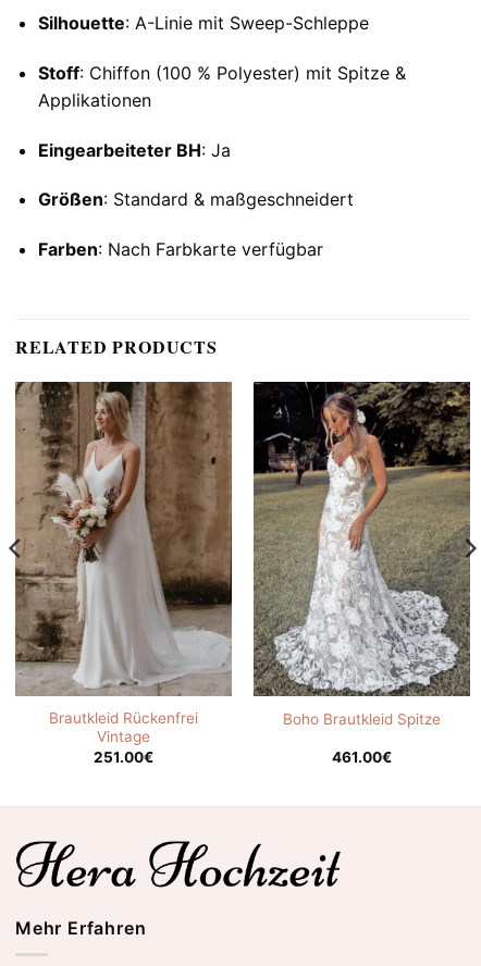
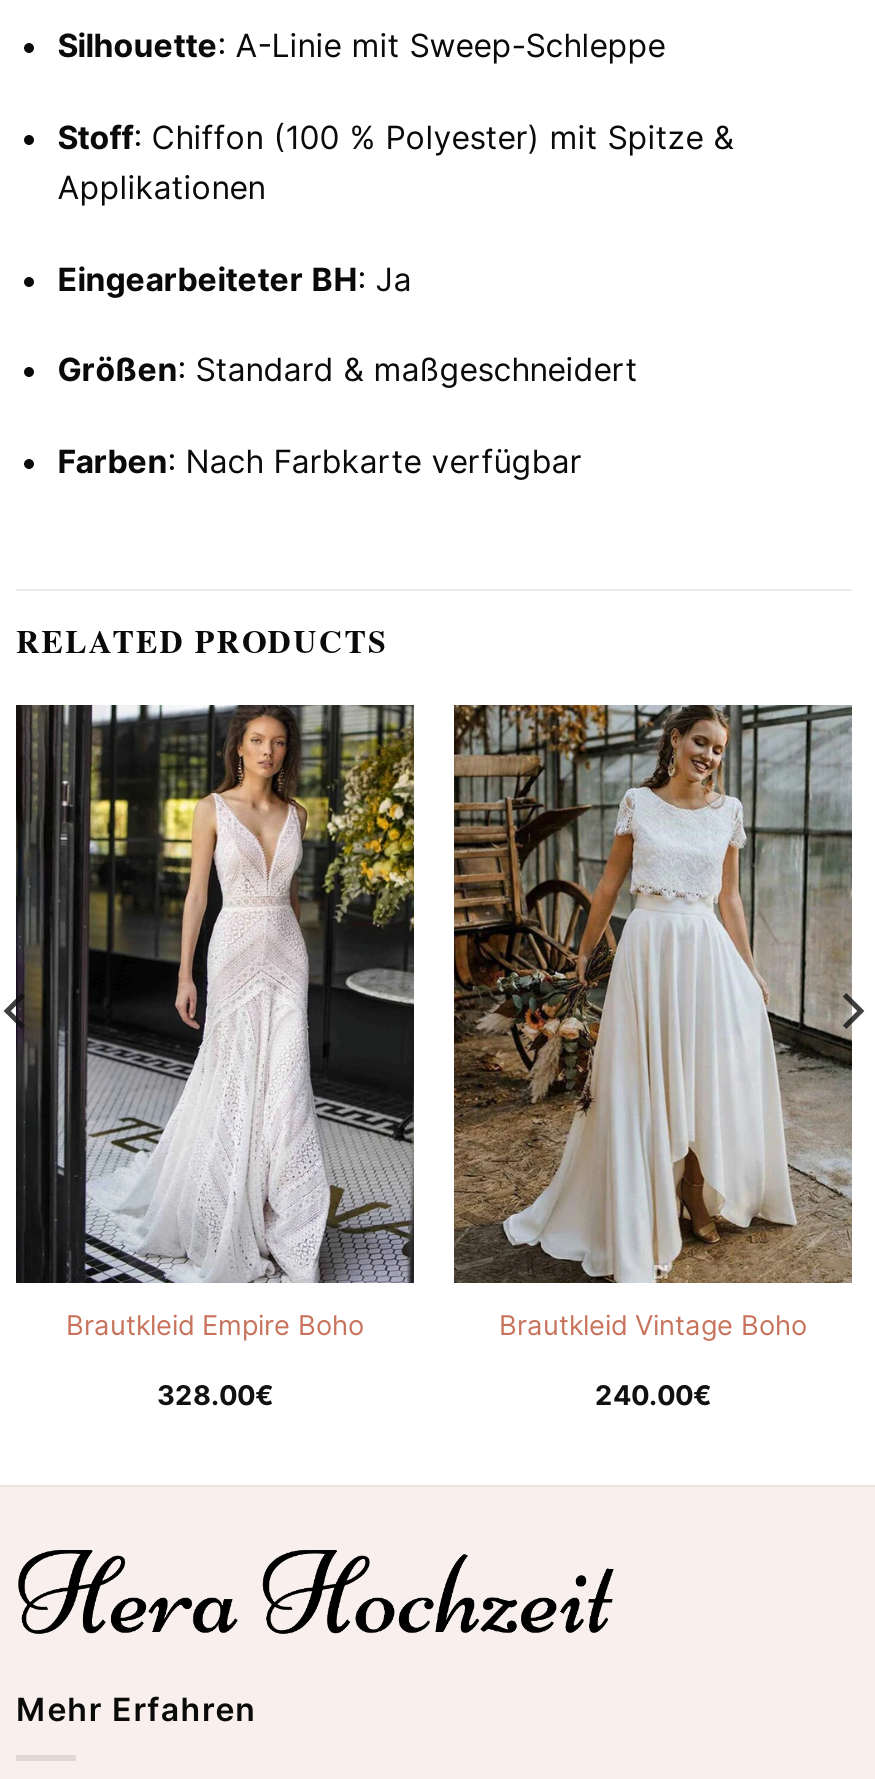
[14,381,233,766] [image] | Brautkleid Rückenfrei | Vintage | 251.00€ -> [14,705,416,1410] [image] | Brautkleid Empire Boho | 328.00€
[252,381,470,766] [image] | Boho Brautkleid Spitze | 461.00€ -> [452,703,852,1410] [image] | Brautkleid Vintage Boho | 240.00€

